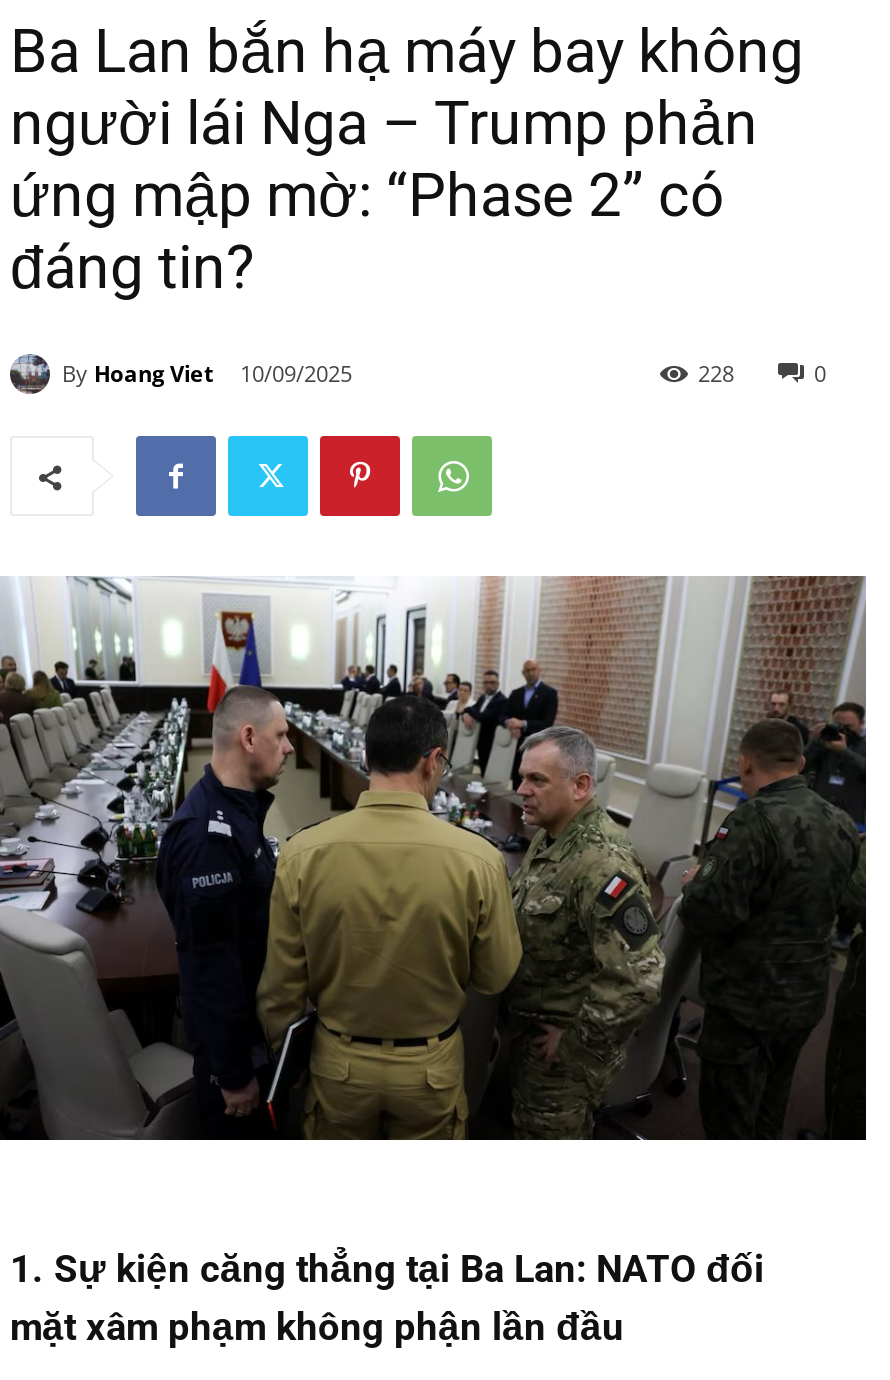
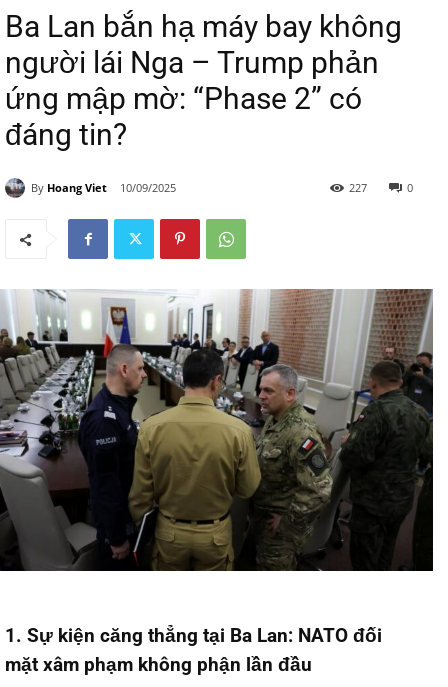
[698,358,734,388] 228 -> [349,180,367,195] 227

